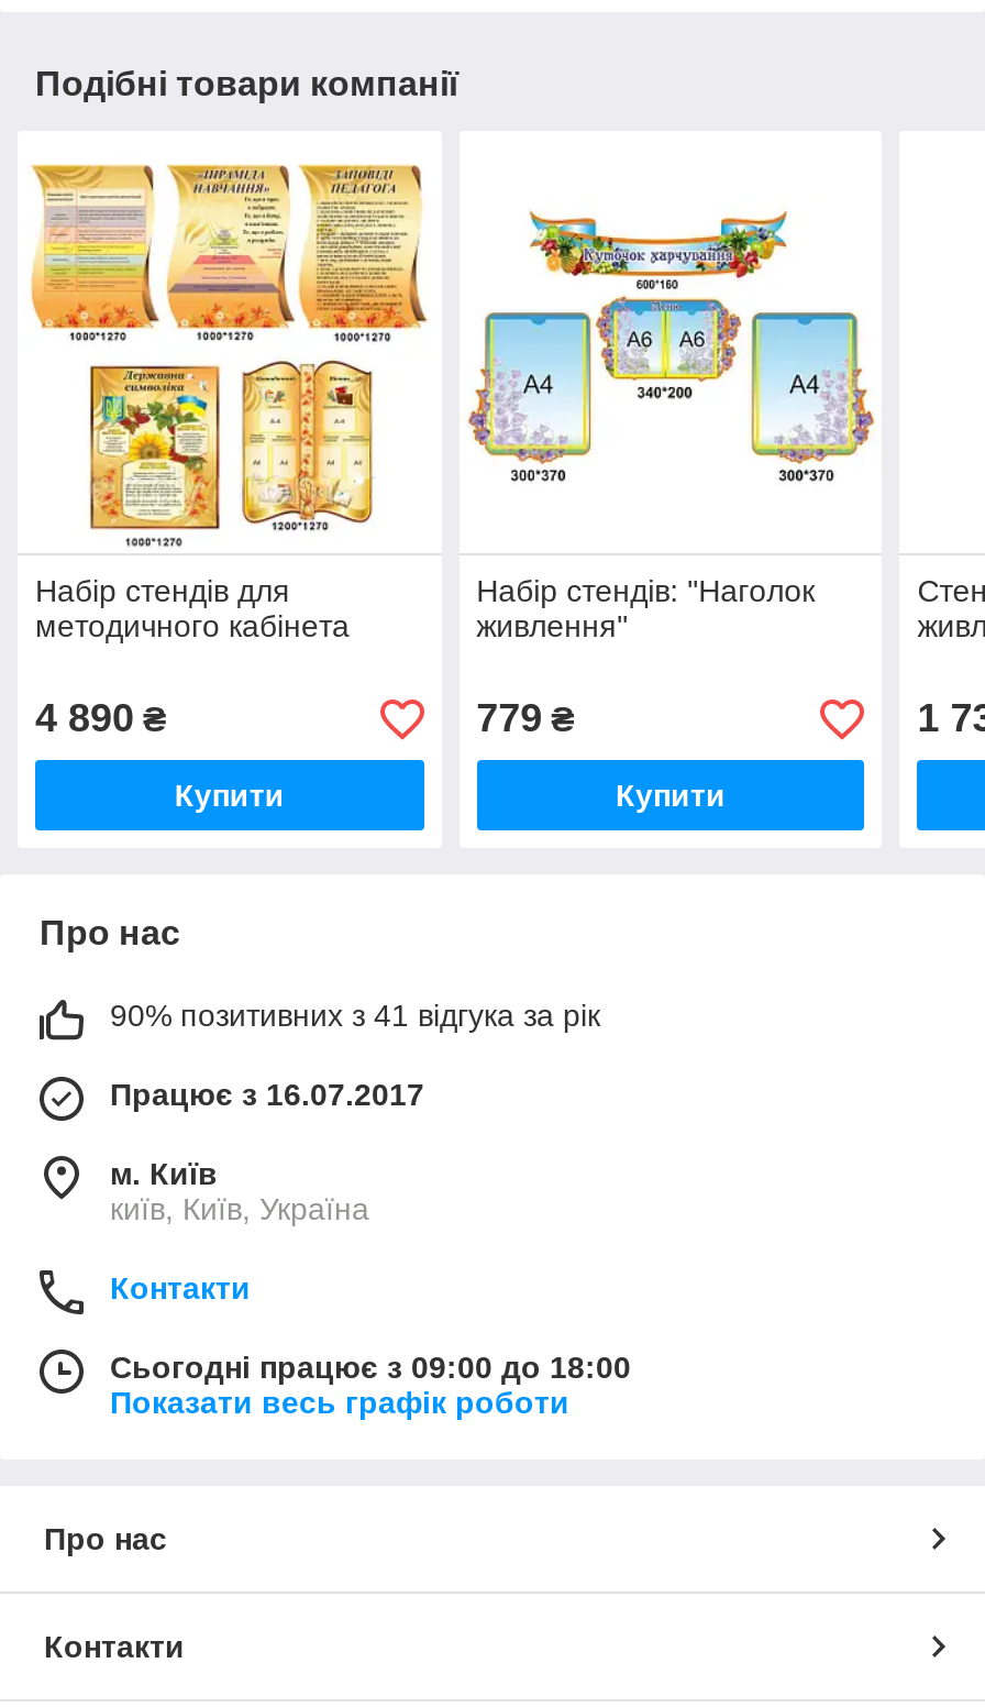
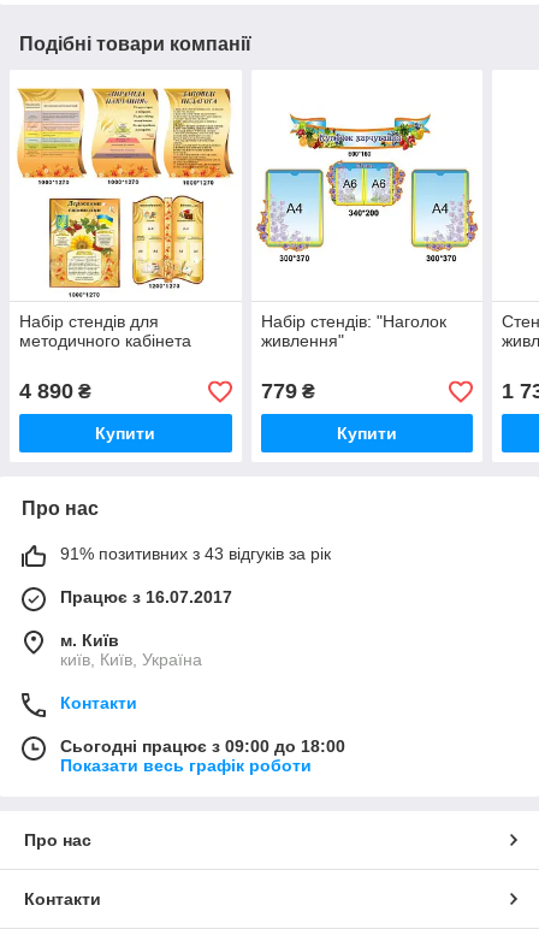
[110,998,600,1034] 90% позитивних з 41 відгука за рік -> [60,544,331,564] 91% позитивних з 43 відгуків за рік

